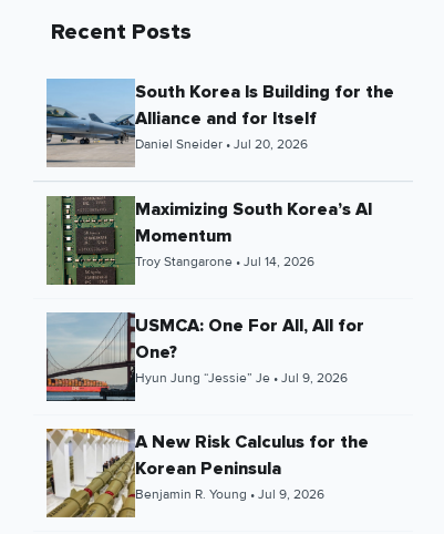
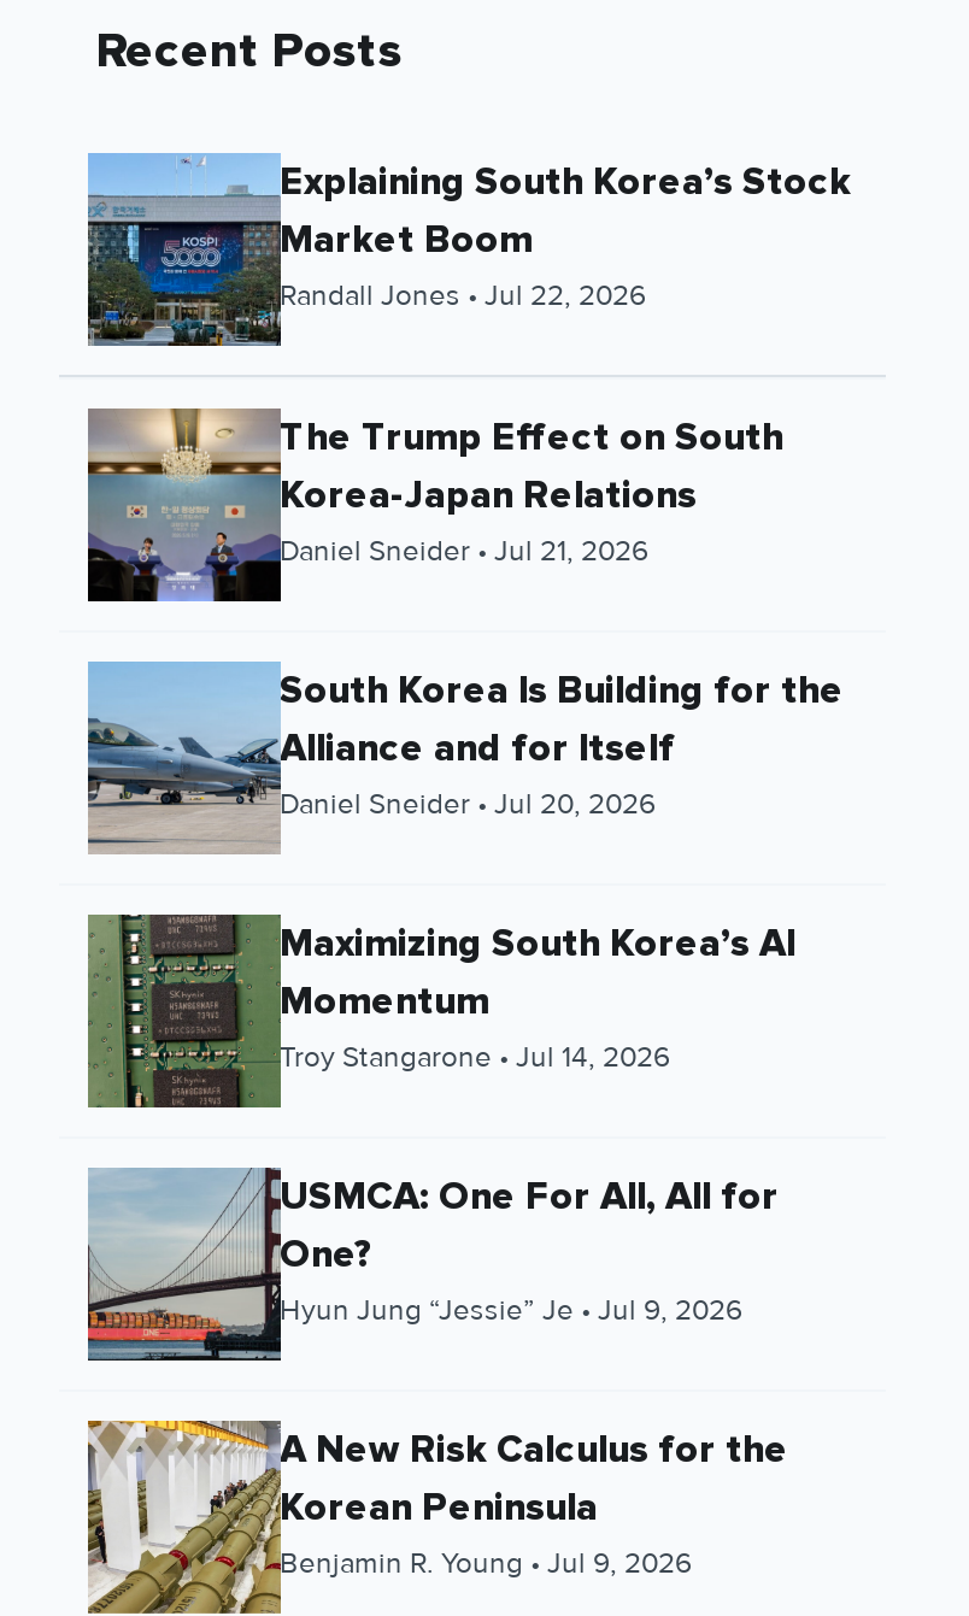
none -> [86,406,283,604] [image]
none -> [88,158,851,570] [image] | Explaining South Korea’s Stock | Market Boom | Randall Jones • Jul 22, 2026 | The Trump Effect on South | Korea-Japan Relations | Daniel Sneider • Jul 21, 2026

